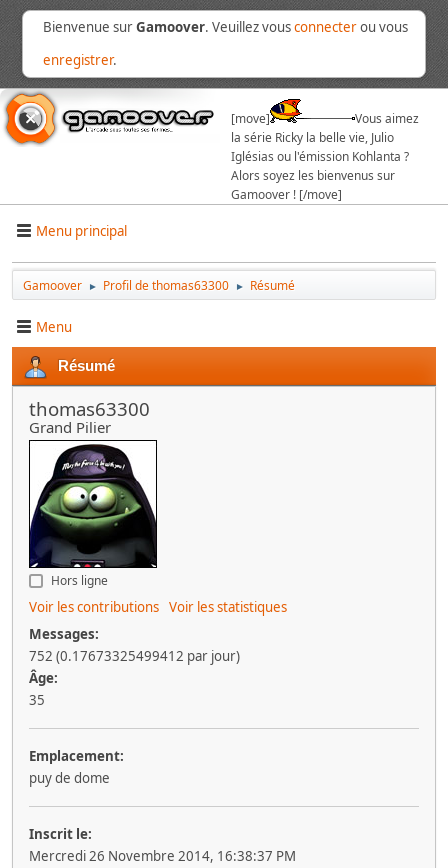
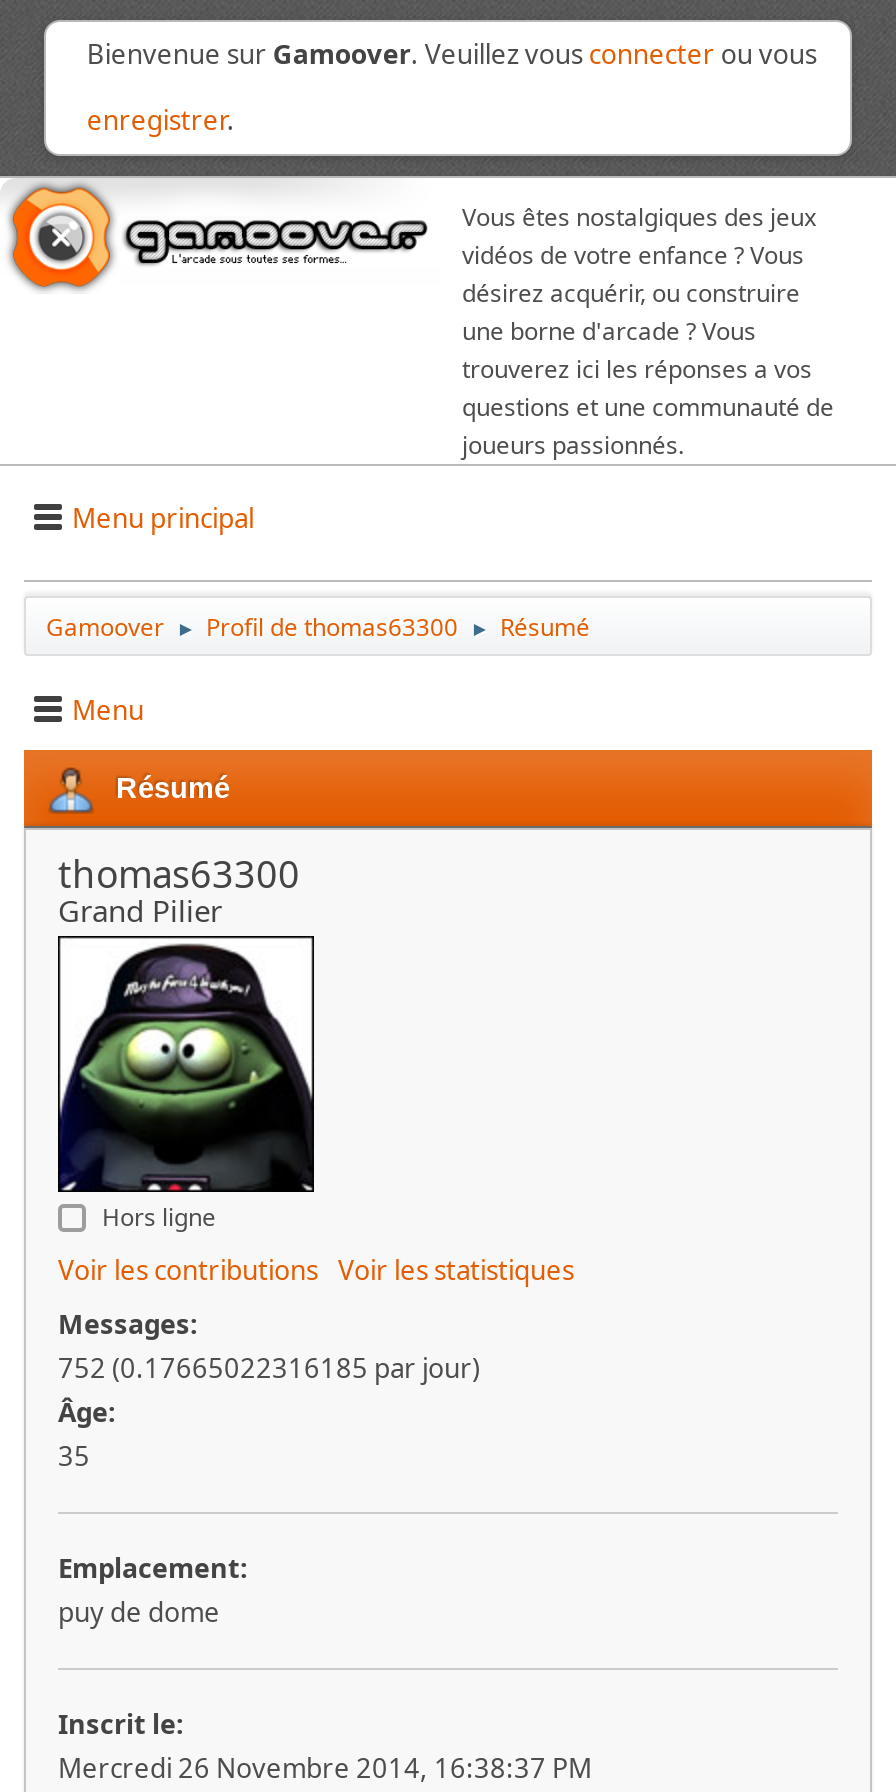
[231,110,419,203] [move] | Vous aimez | la série Ricky la belle vie, Julio | Iglésias ou l'émission Kohlanta ? | Alors soyez les bienvenus sur | Gamoover ! [/move] -> [462,200,834,462] Vous êtes nostalgiques des jeux | vidéos de votre enfance ? Vous | désirez acquérir, ou construire | une borne d'arcade ? Vous | trouverez ici les réponses a vos | questions et une communauté de | joueurs passionnés.
[29,647,240,665] 752 (0.17673325499412 par jour) -> [58,1350,480,1386] 752 (0.17665022316185 par jour)

